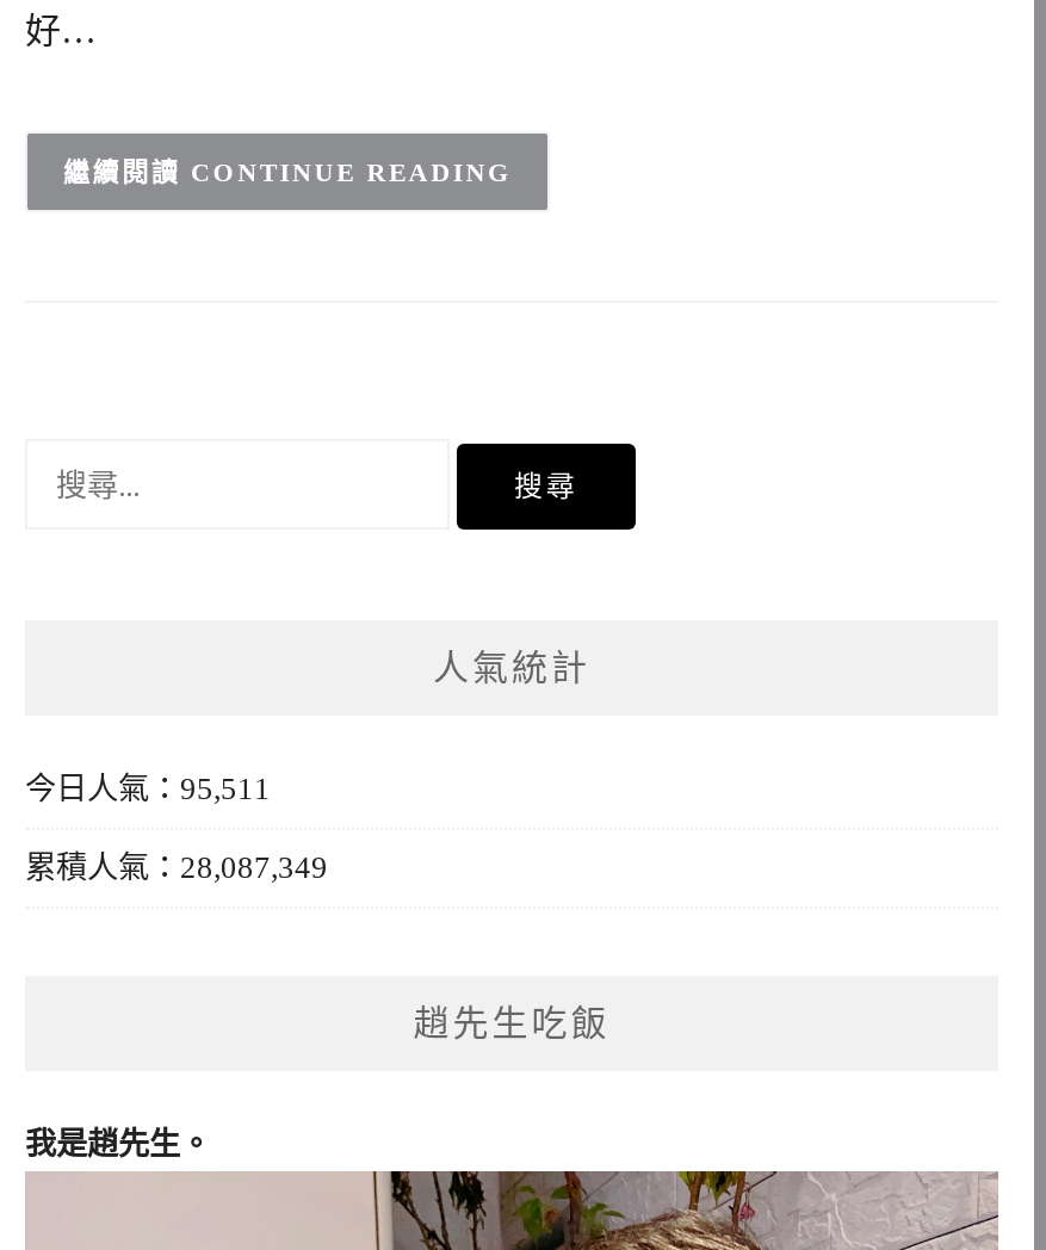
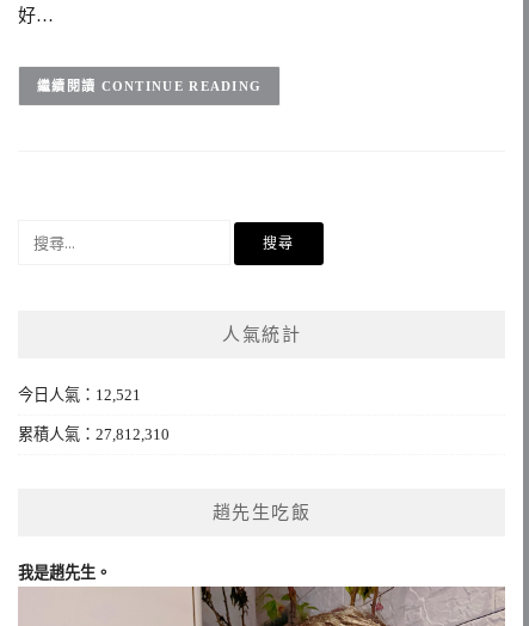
[25,770,271,805] 今日人氣：95,511 -> [18,385,141,403] 今日人氣：12,521
[25,848,328,884] 累積人氣：28,087,349 -> [18,425,170,443] 累積人氣：27,812,310

